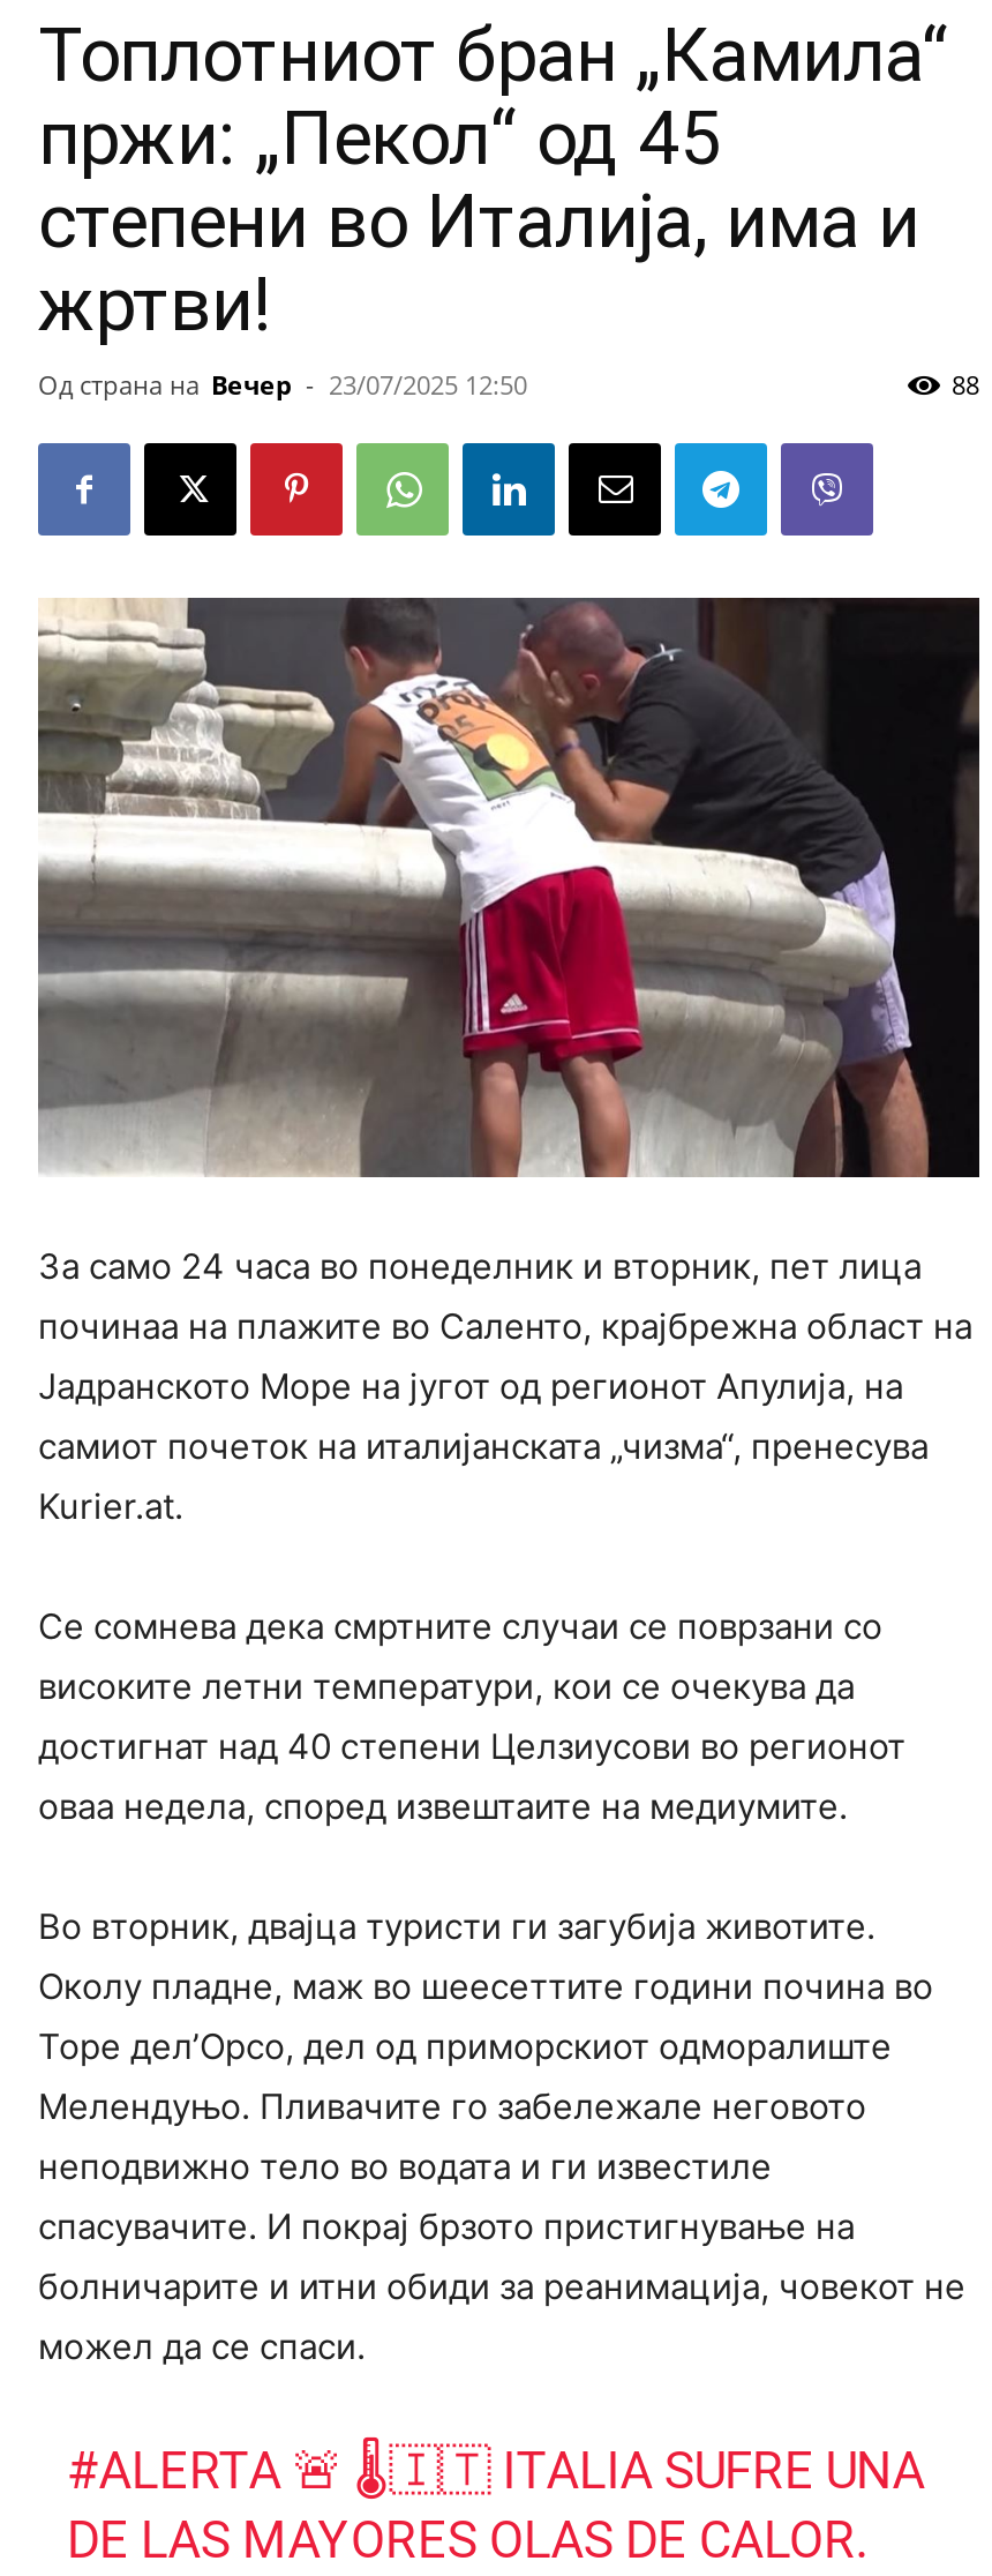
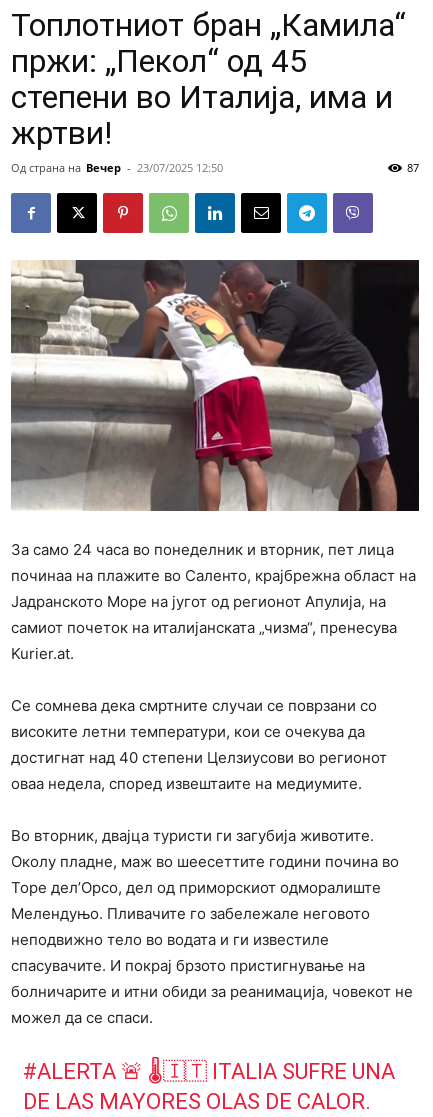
[952,367,979,402] 88 -> [407,160,419,175] 87

